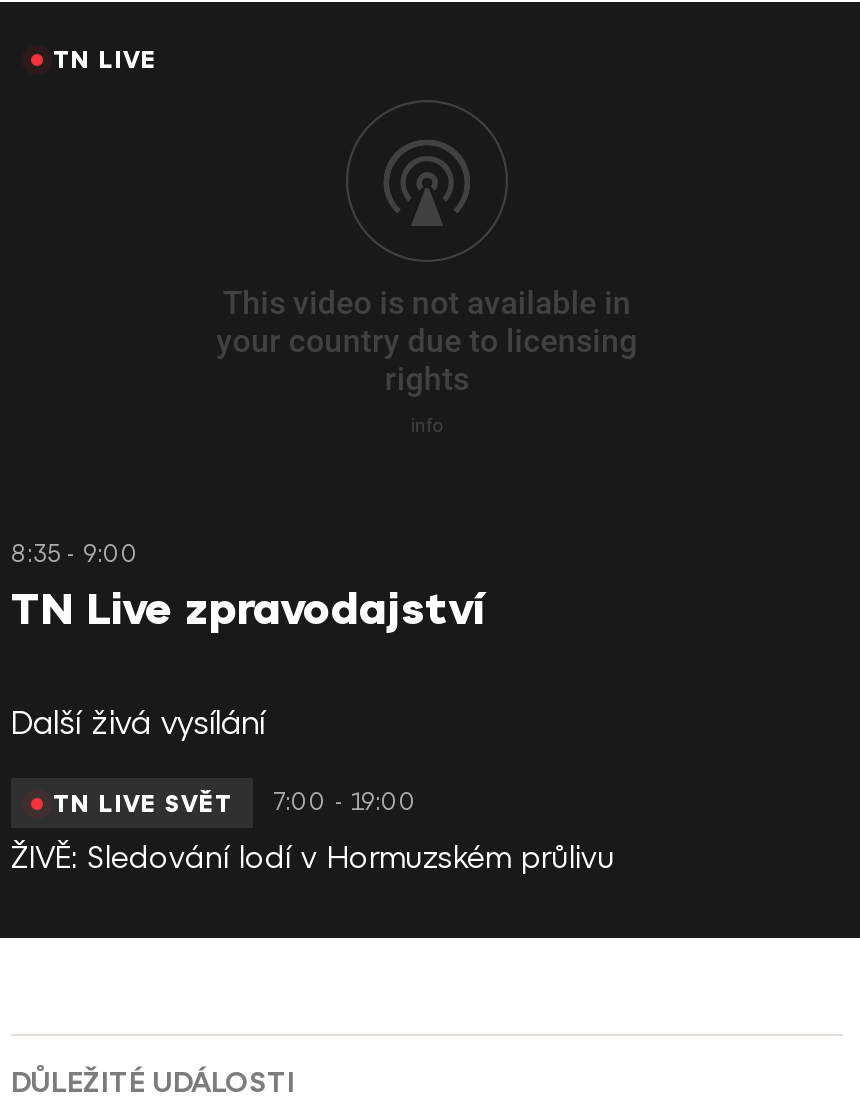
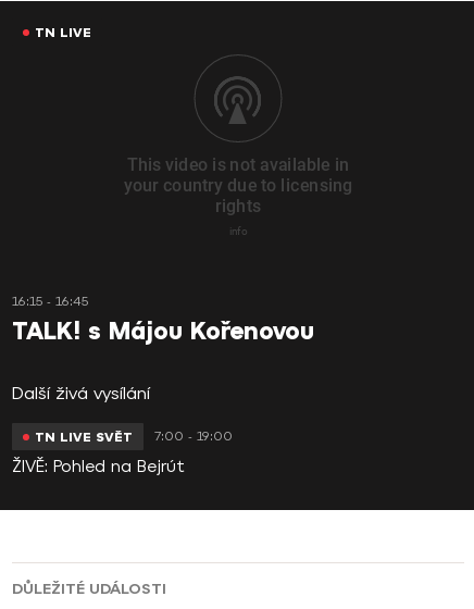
[11,540,485,634] 8:35 - 9:00 | TN Live zpravodajství -> [12,294,314,345] 16:15 - 16:45 | TALK! s Májou Kořenovou
[11,840,615,876] ŽIVĚ: Sledování lodí v Hormuzském průlivu -> [12,457,185,477] ŽIVĚ: Pohled na Bejrút

